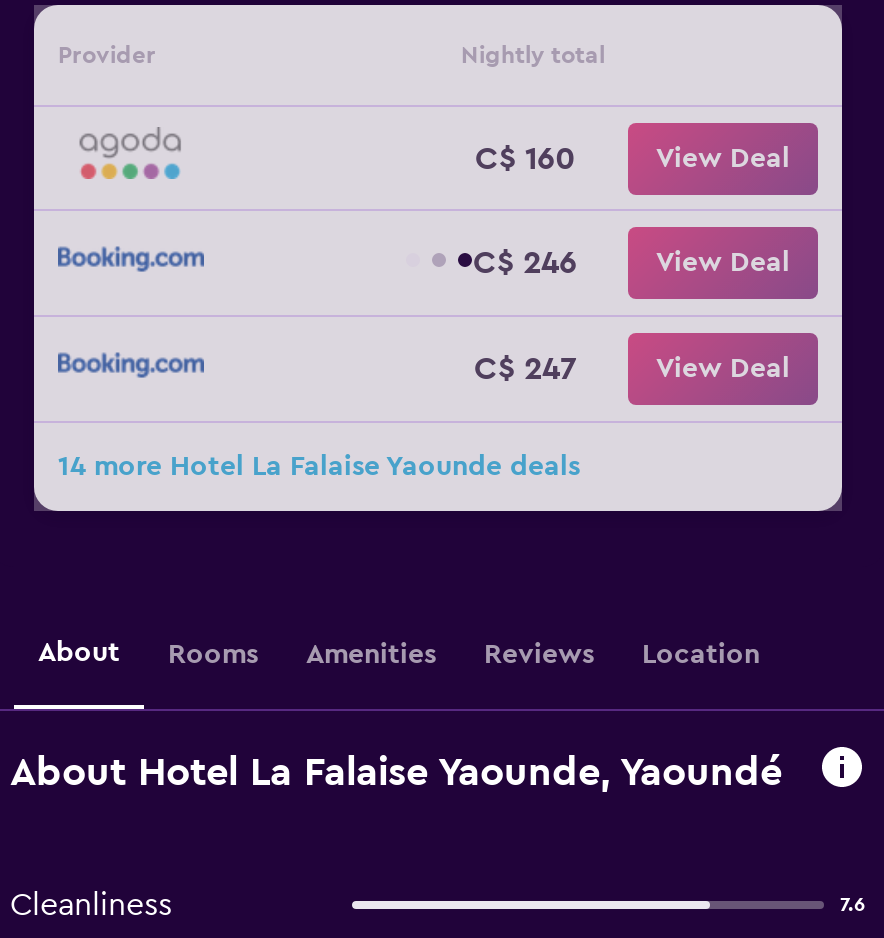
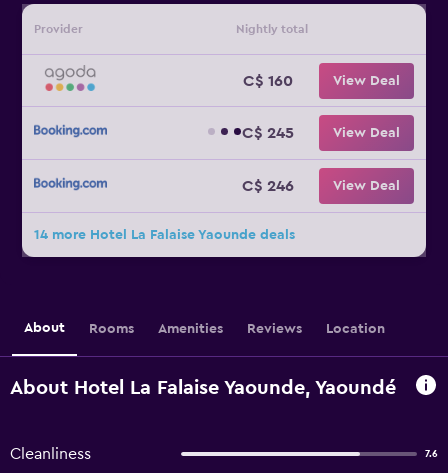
[473,247,577,279] C$ 246 -> [241,125,293,141] C$ 245
[474,353,576,385] C$ 247 -> [241,178,293,194] C$ 246

